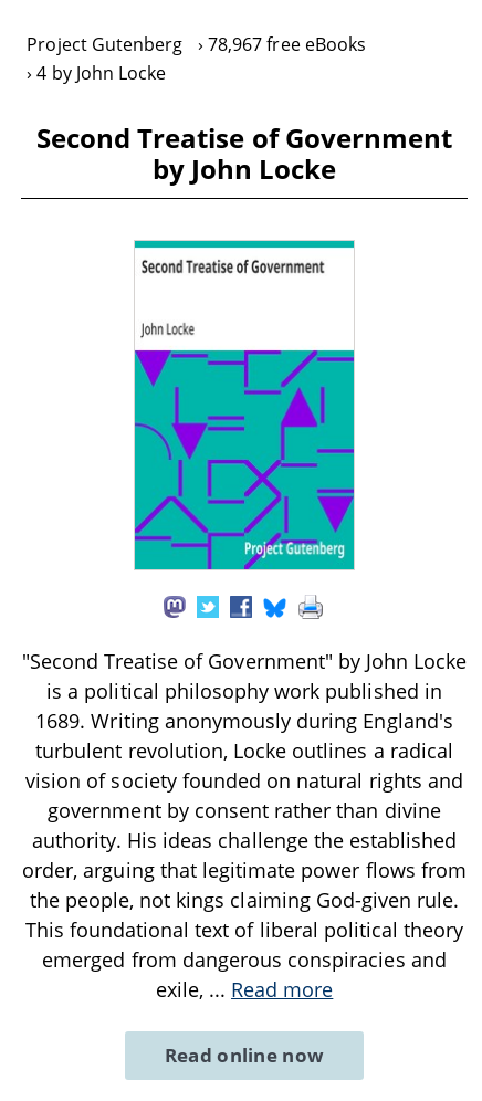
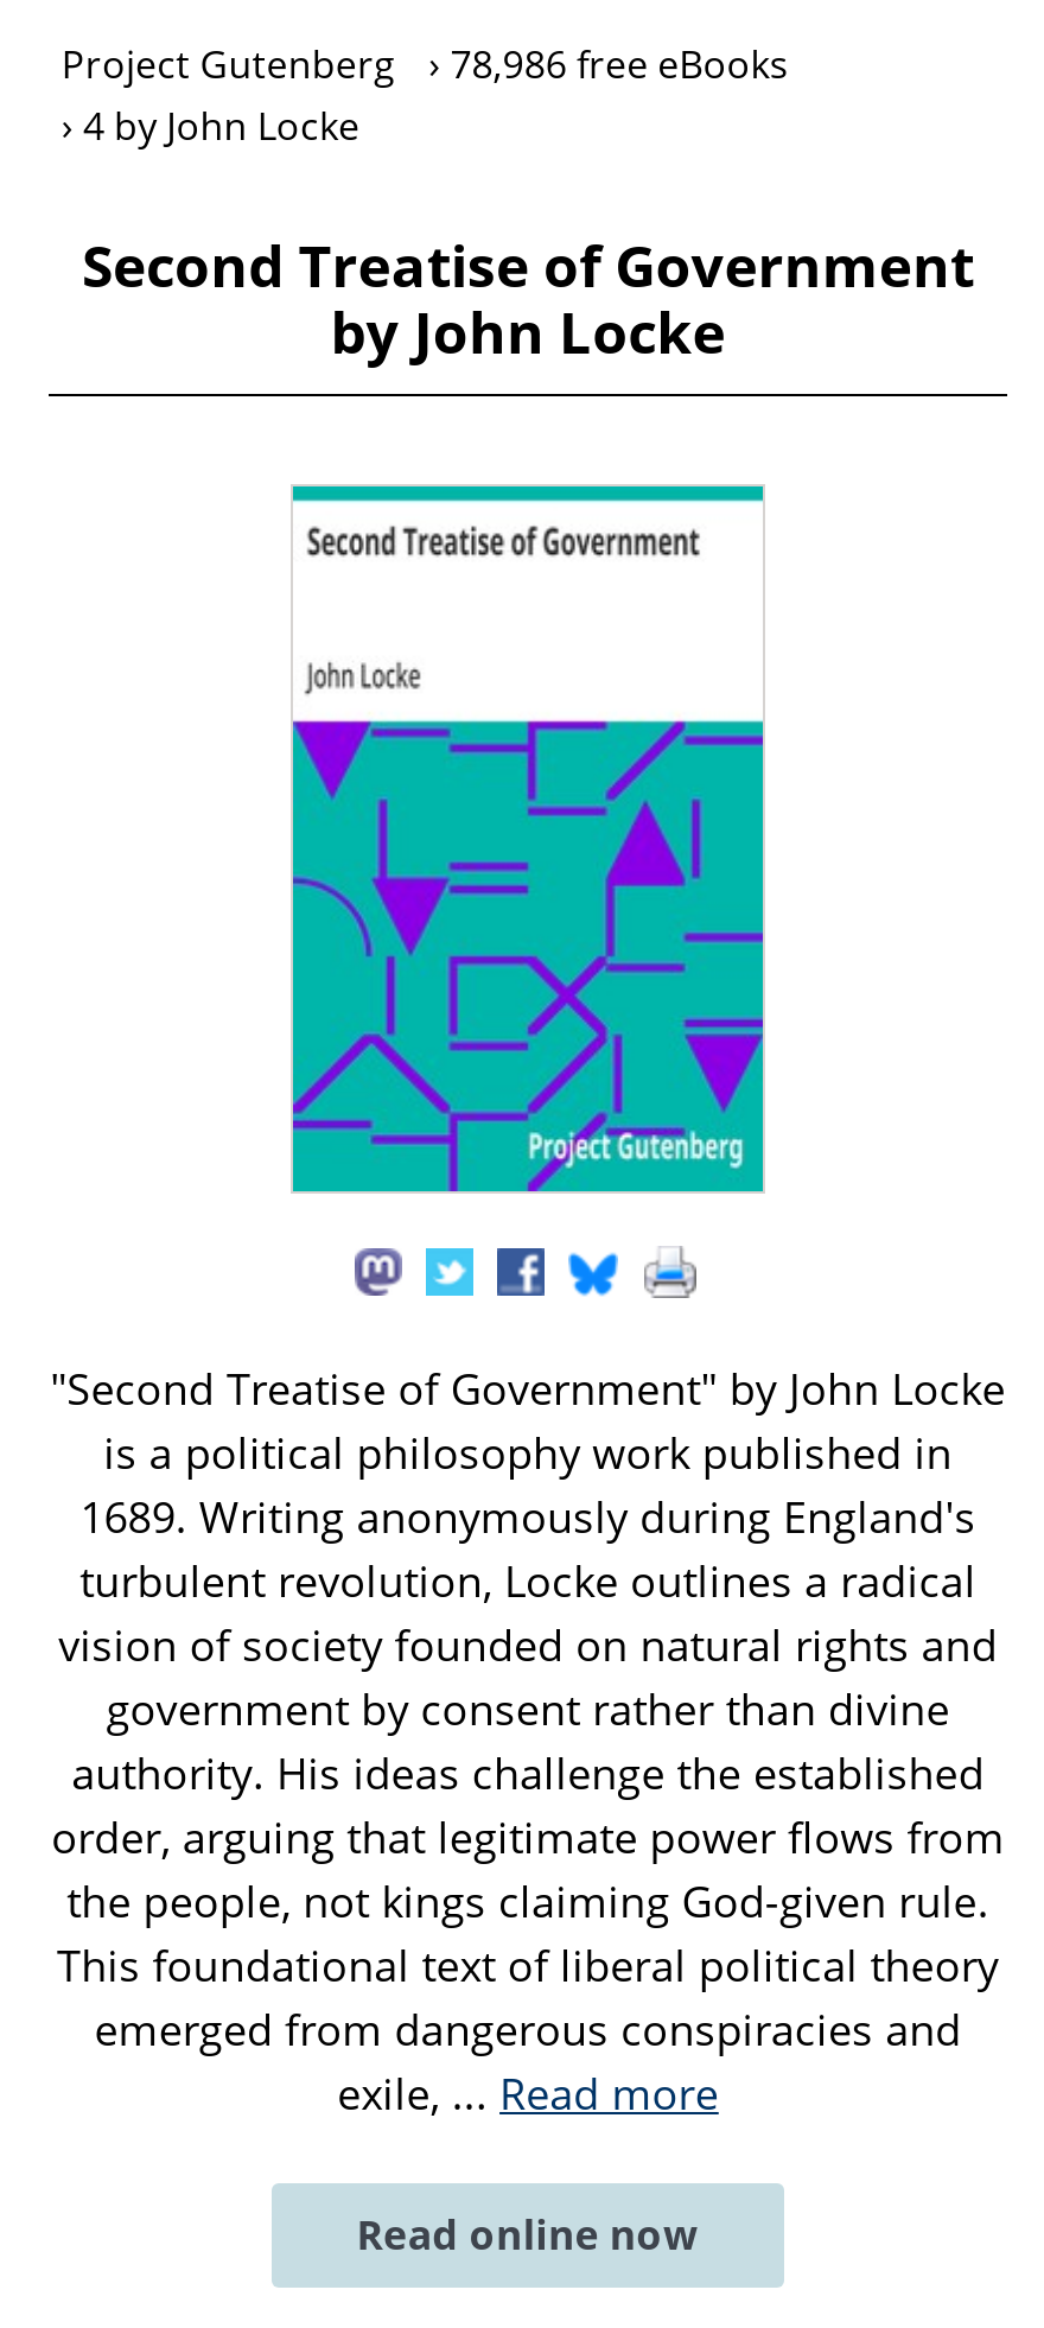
[27,32,366,56] Project Gutenberg 78,967 free eBooks -> [61,38,789,90] Project Gutenberg 78,986 free eBooks

